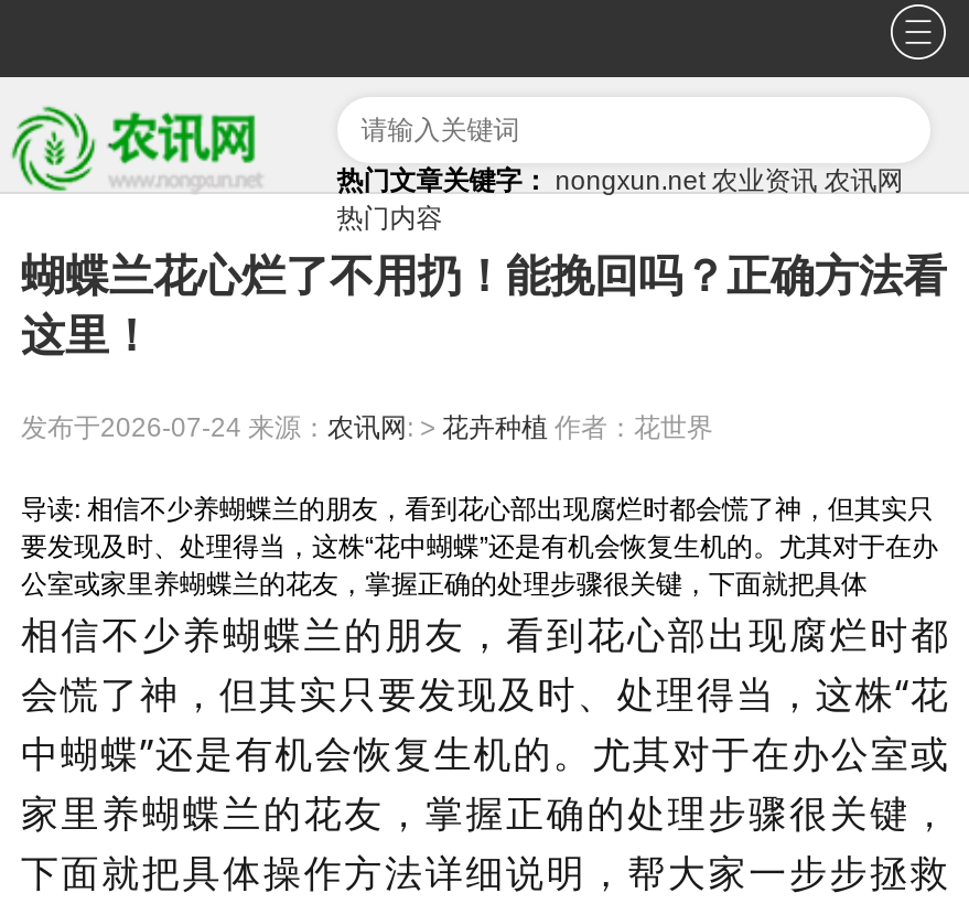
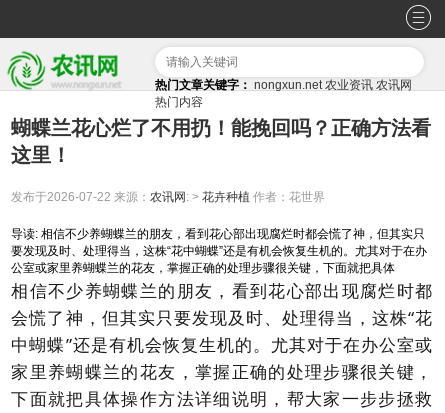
[21,412,713,443] 发布于2026-07-24 来源：农讯网: >花卉种植 作者：花世界 -> [11,190,325,204] 发布于2026-07-22 来源：农讯网: >花卉种植 作者：花世界

